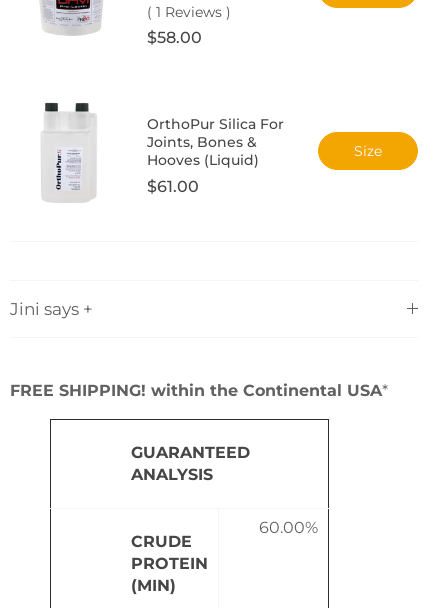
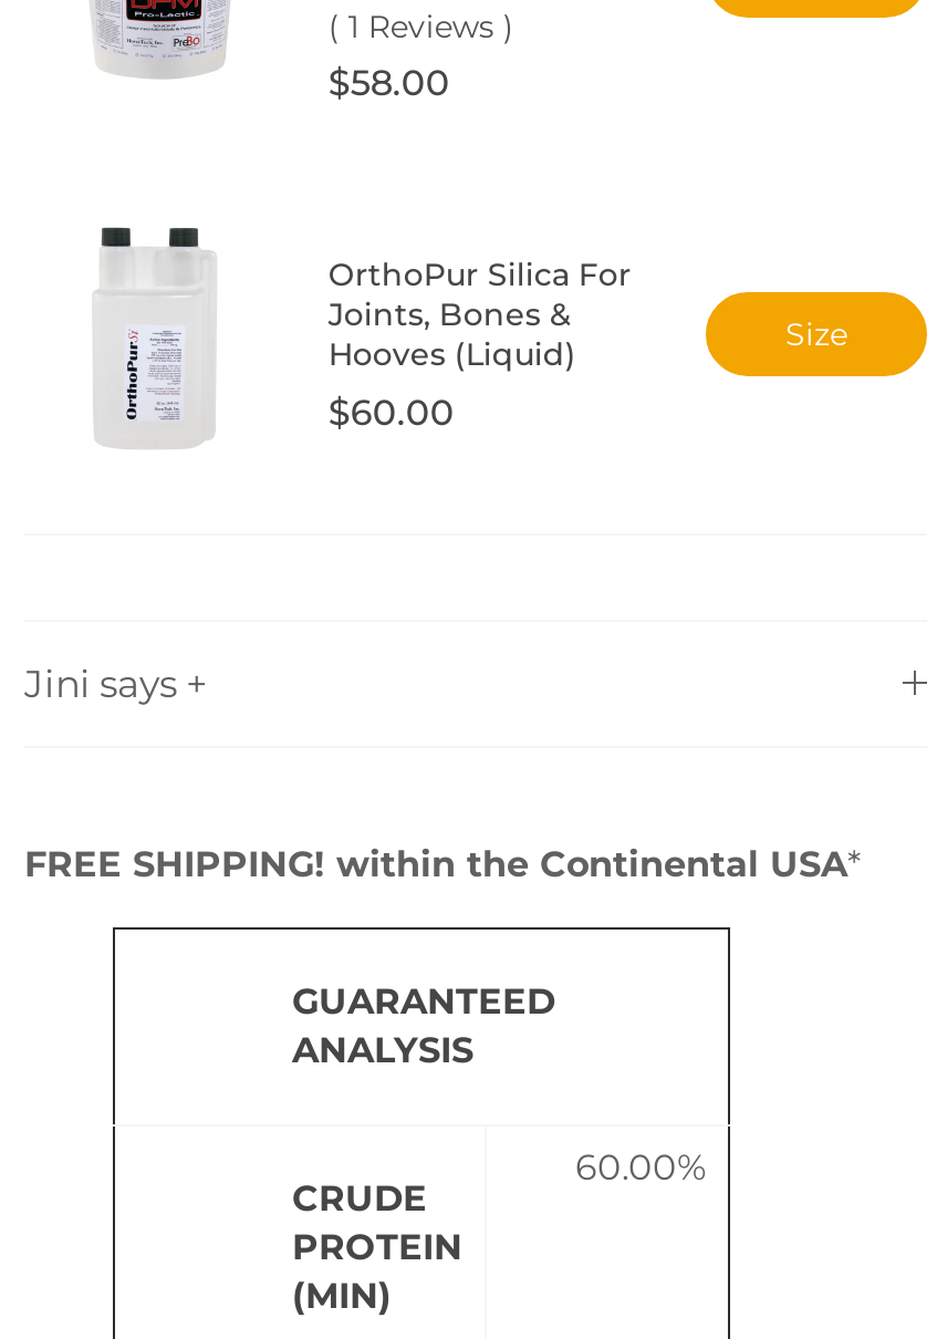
[147,177,199,196] $61.00 -> [328,392,454,434] $60.00

